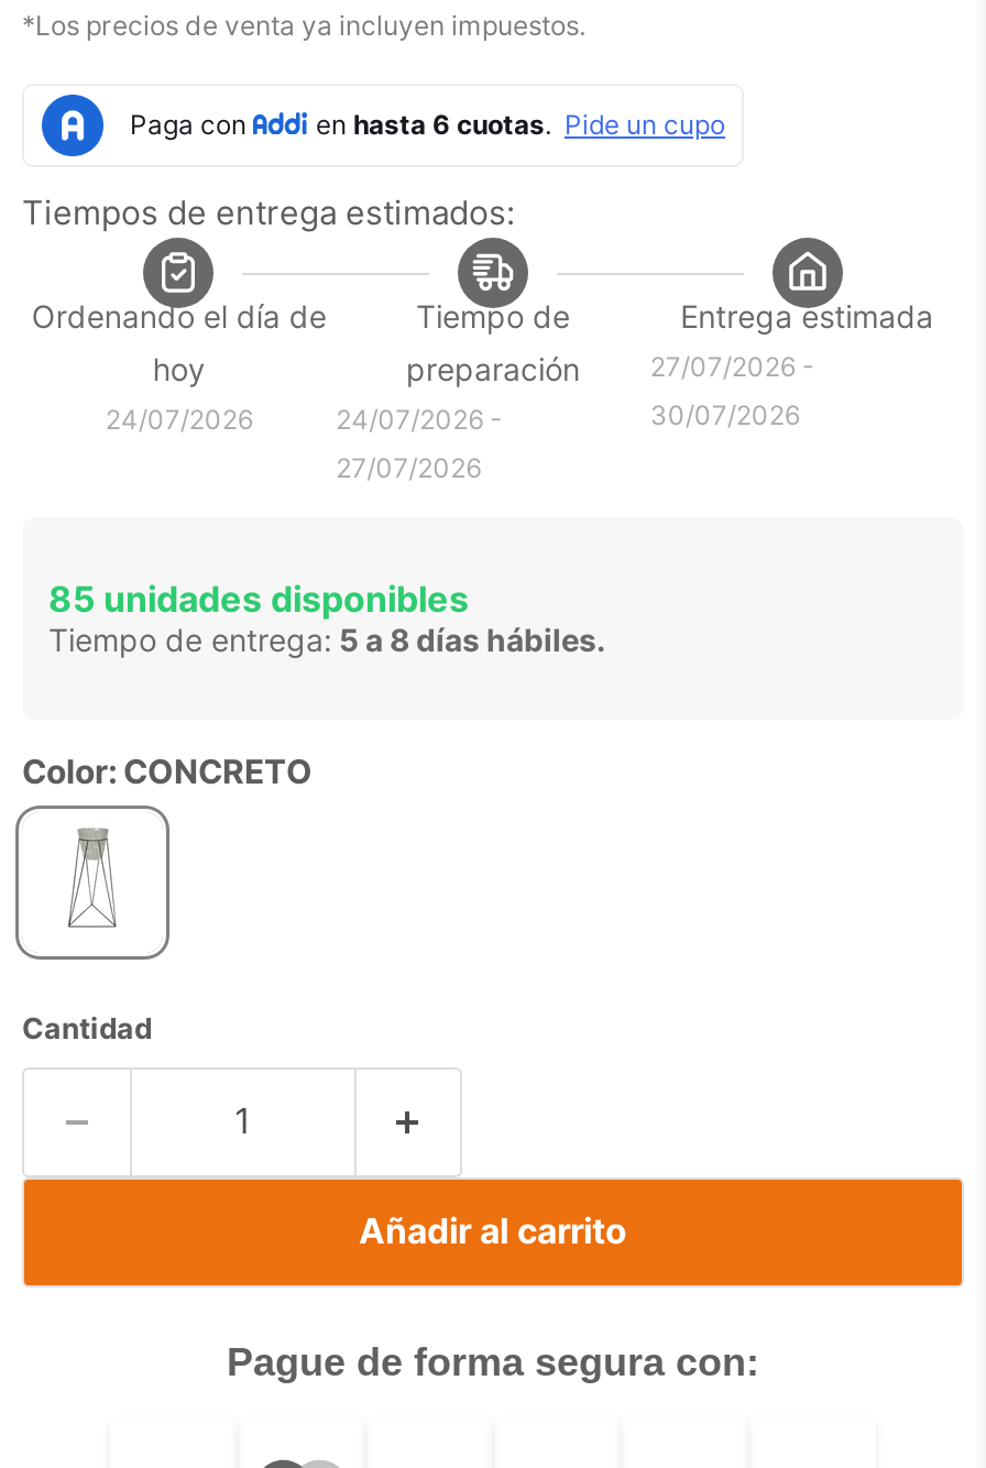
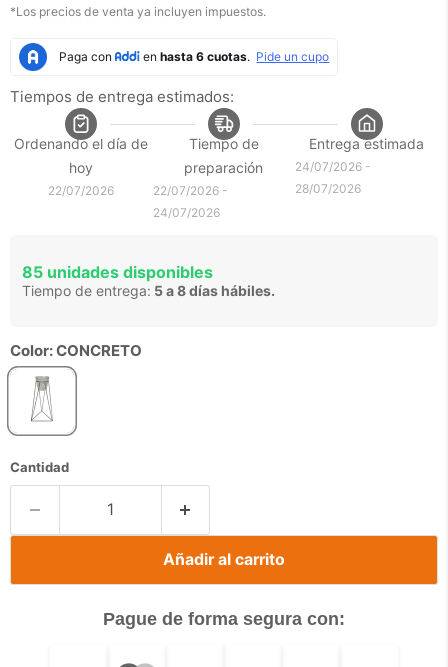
[650,349,815,382] 27/07/2026 - -> [295,159,371,174] 24/07/2026 -
[105,402,253,435] 24/07/2026 -> [48,183,114,198] 22/07/2026
[336,402,503,435] 24/07/2026 - -> [153,183,228,198] 22/07/2026 -
[650,397,800,430] 30/07/2026 -> [295,181,361,196] 28/07/2026
[336,450,481,483] 27/07/2026 -> [153,205,220,220] 24/07/2026

